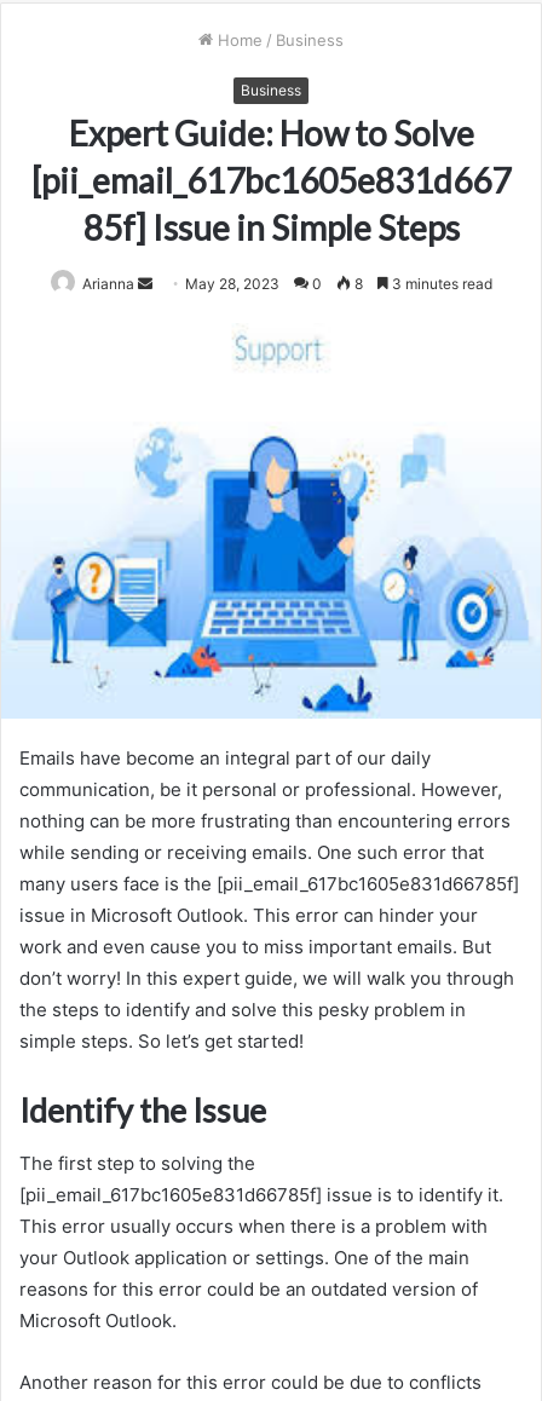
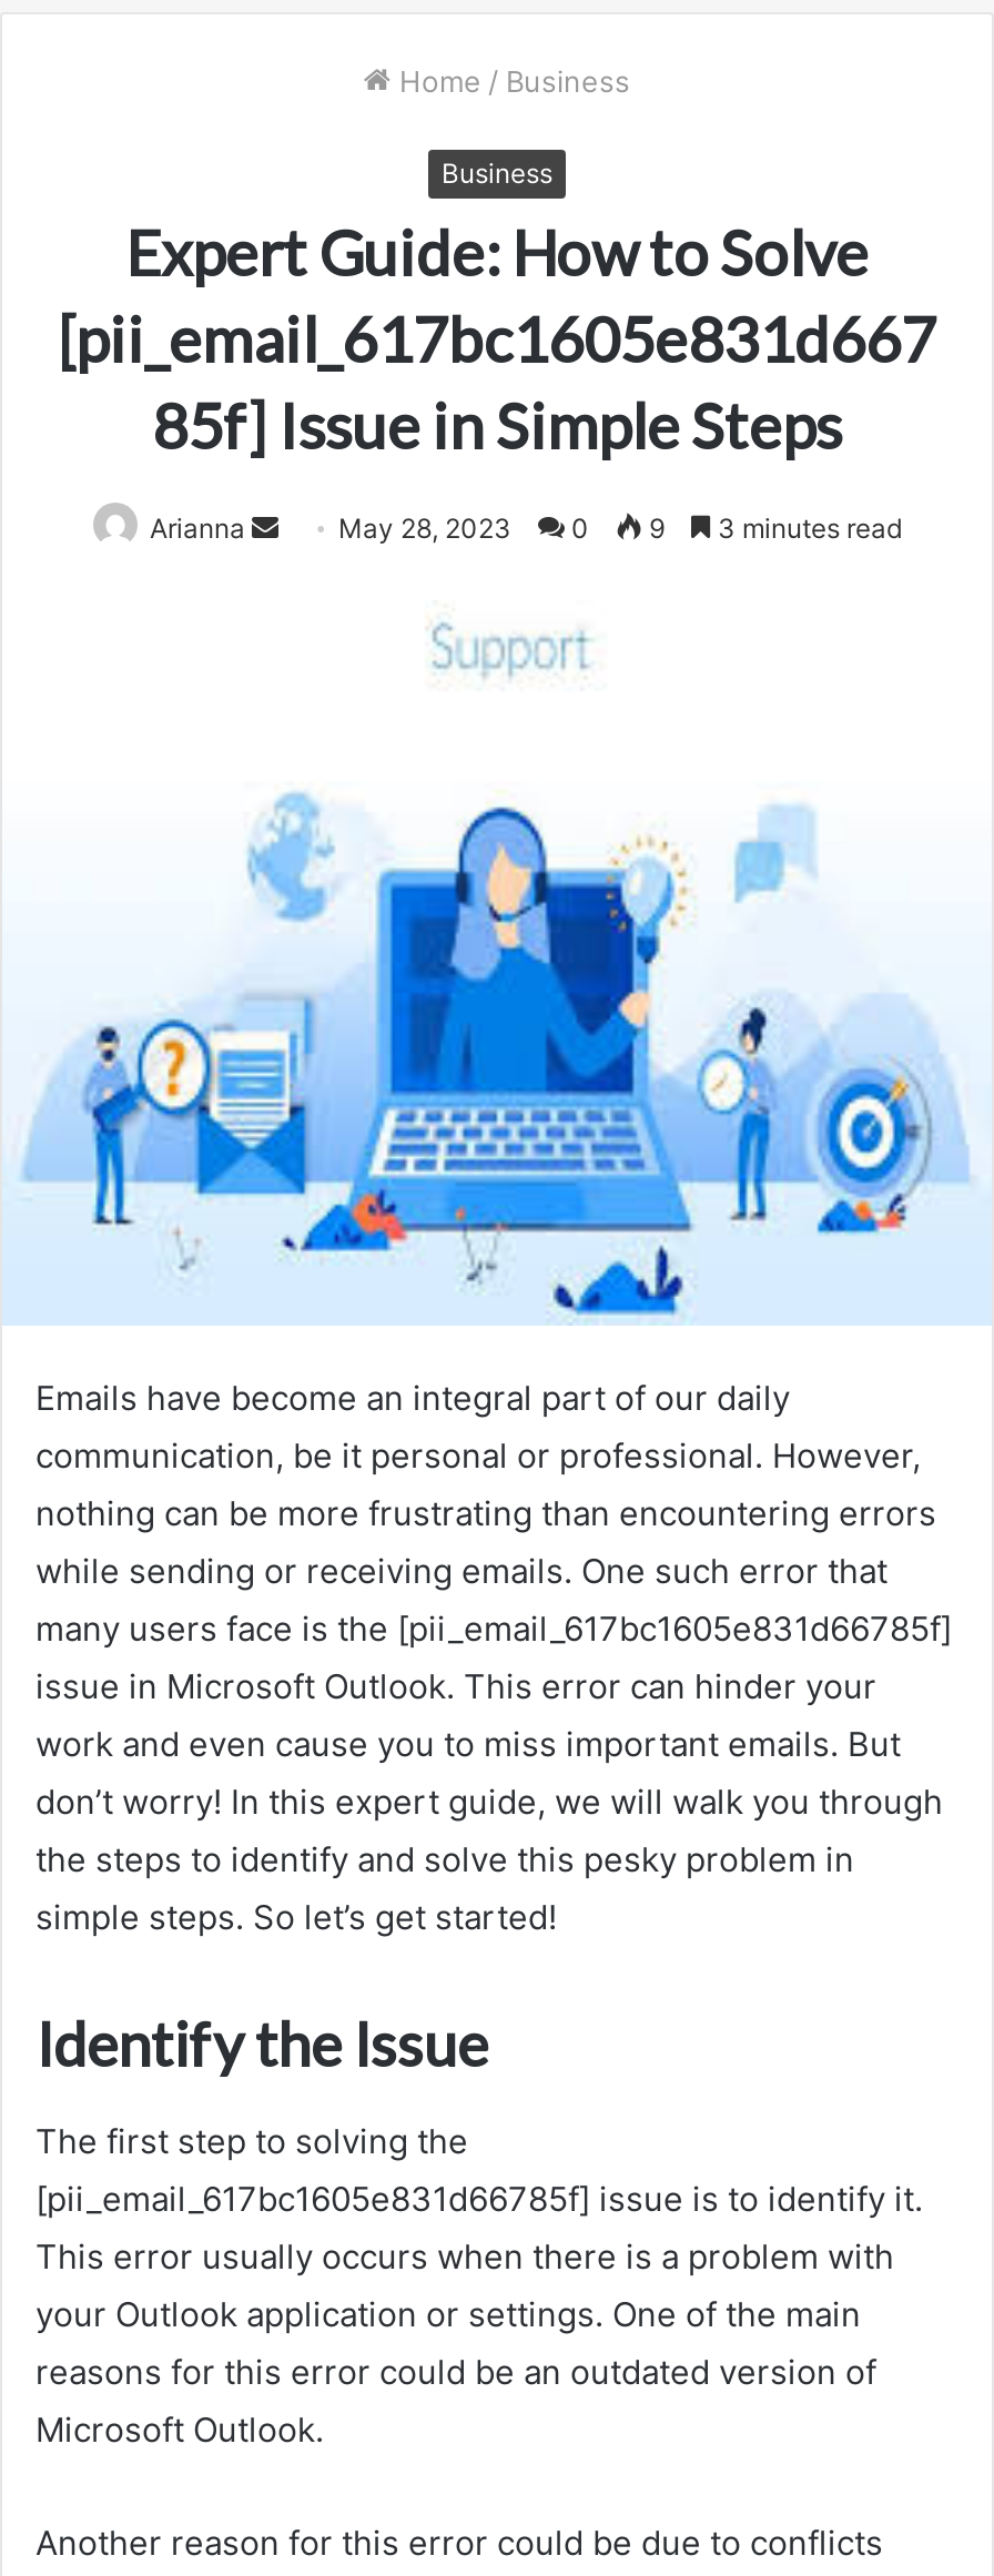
[350,275,362,293] 8 -> [642,511,665,545] 9

